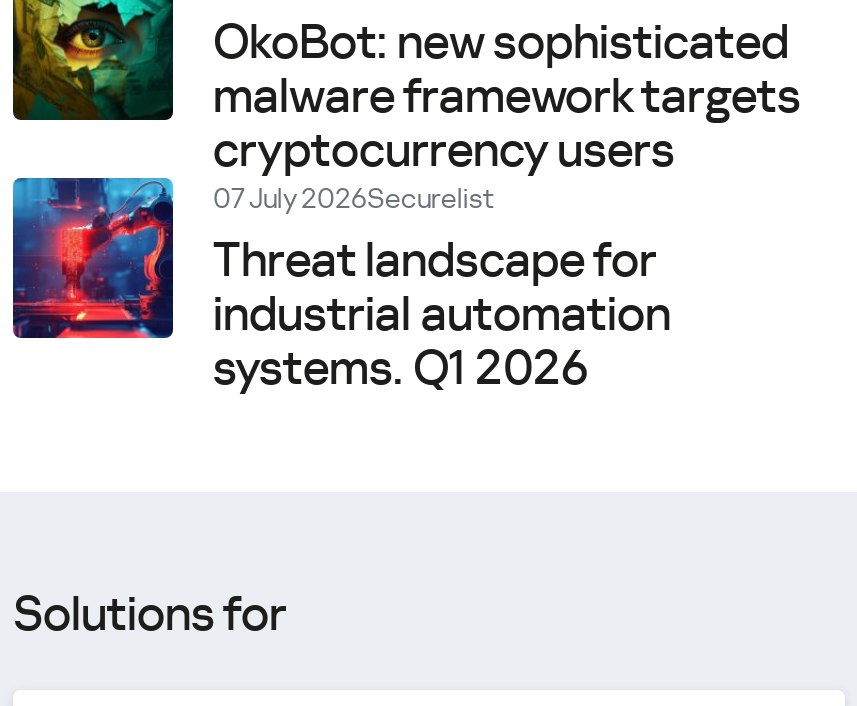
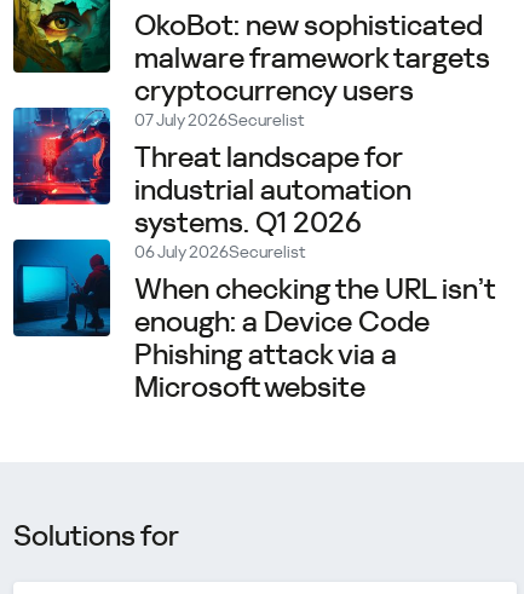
none -> [12,238,495,404] [image] | 06 July 2026Securelist | When checking the URL isn’t | enough: a Device Code | Phishing attack via a | Microsoft website

